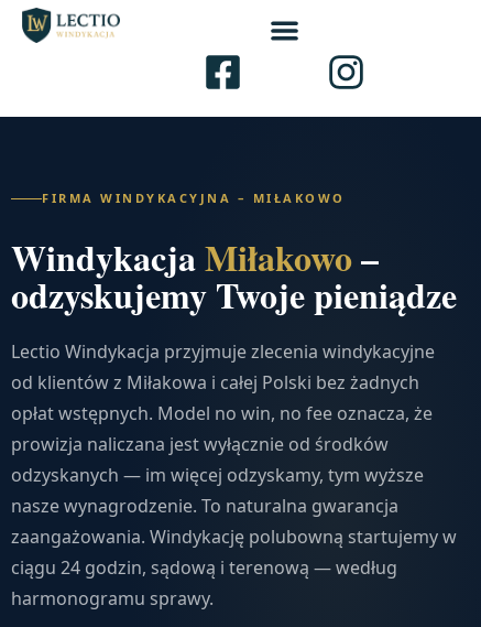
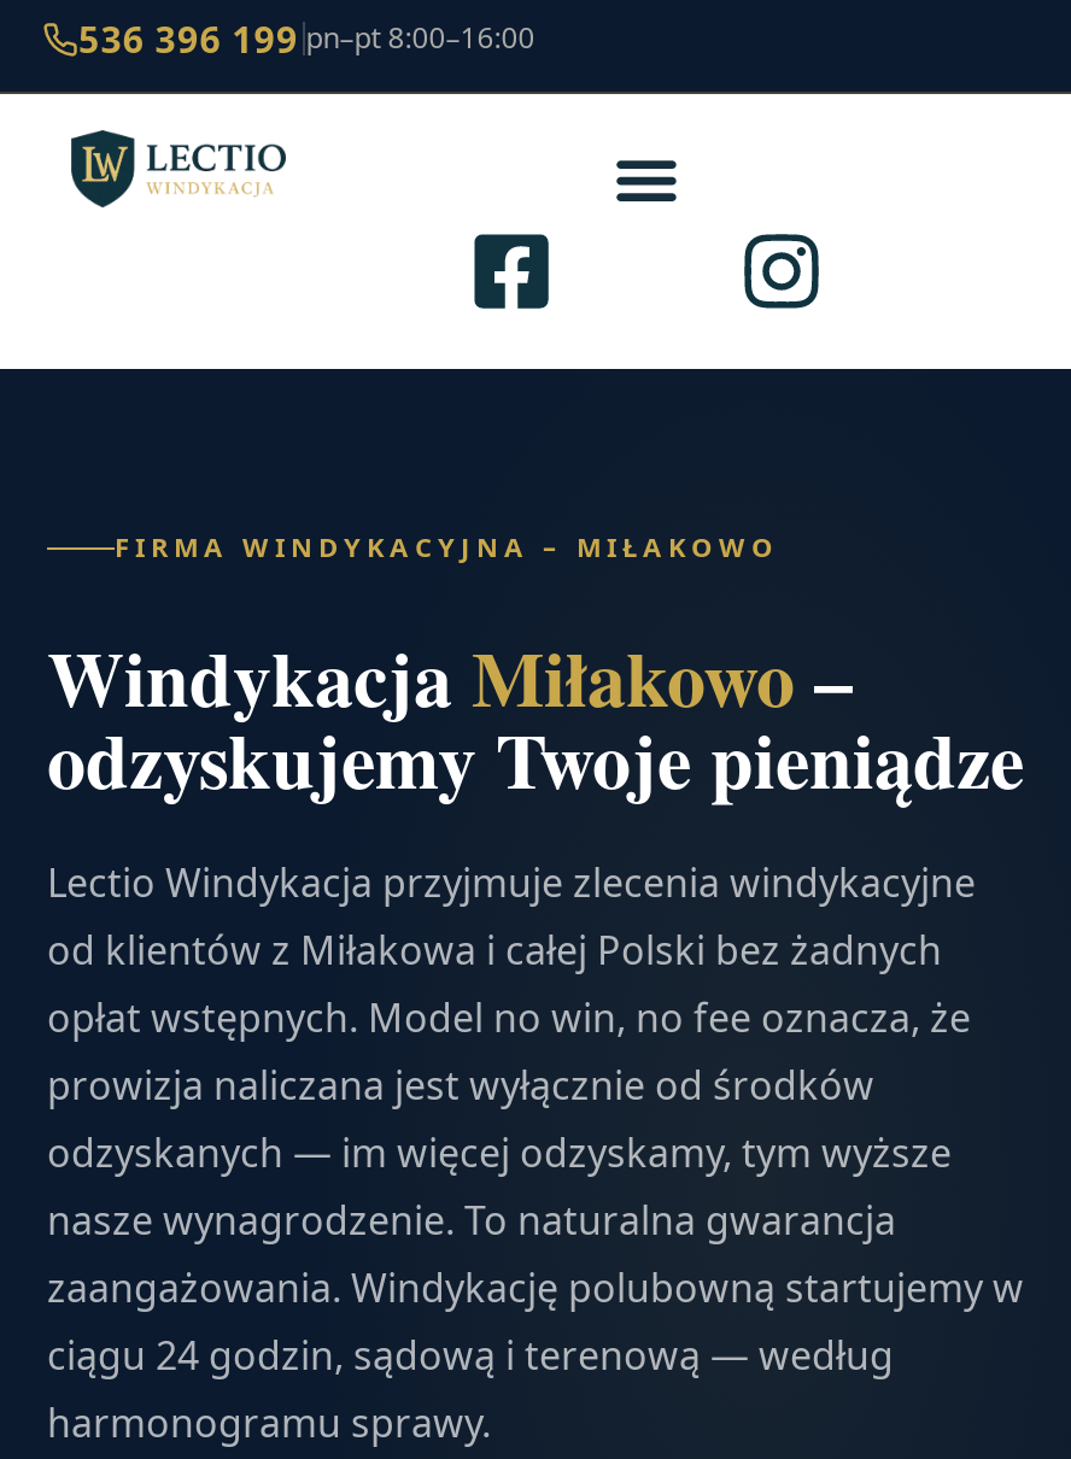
none -> [78,13,535,61] 536 396 199 pn–pt 8:00–16:00

